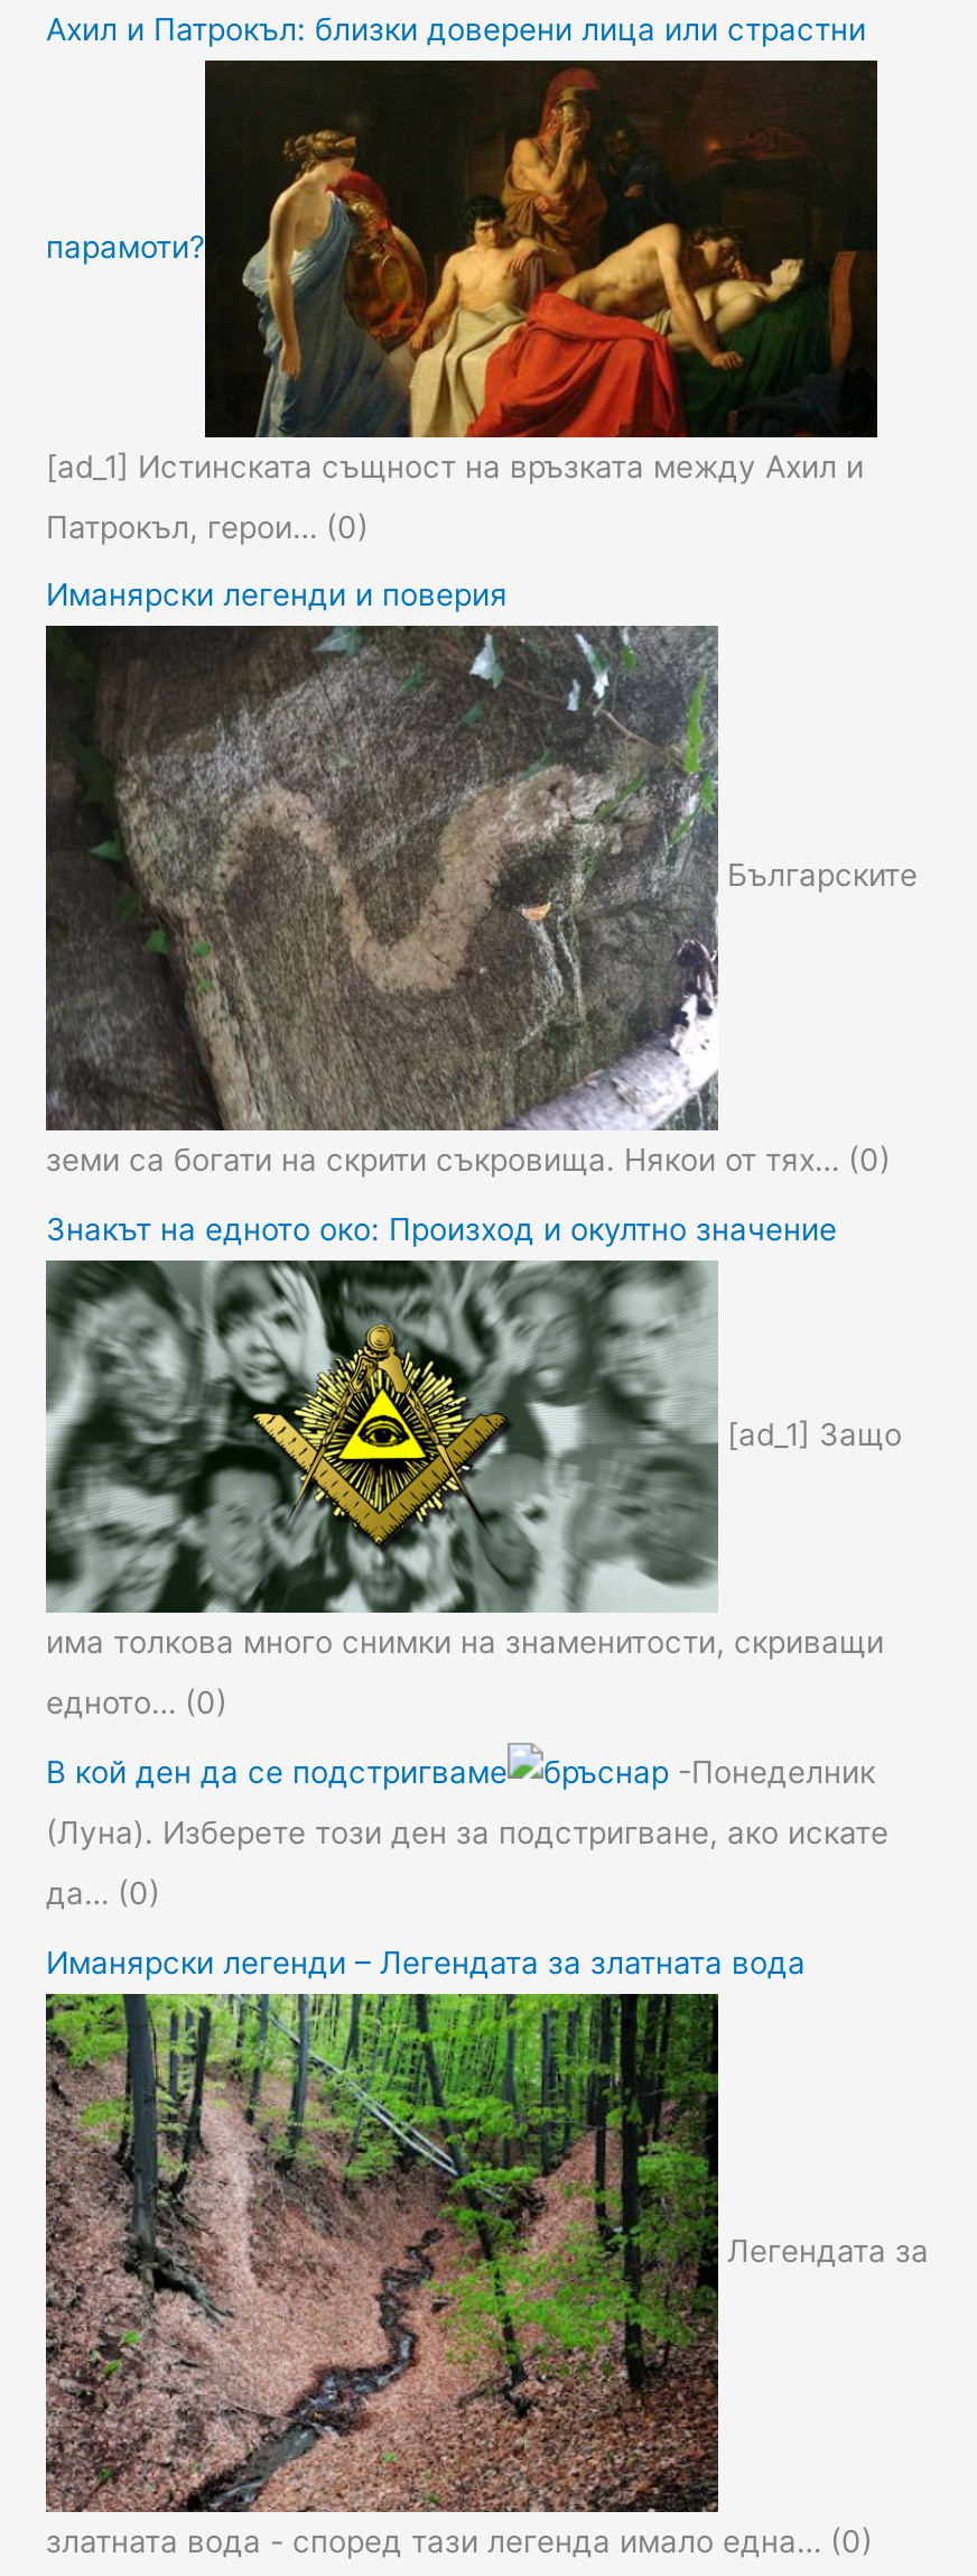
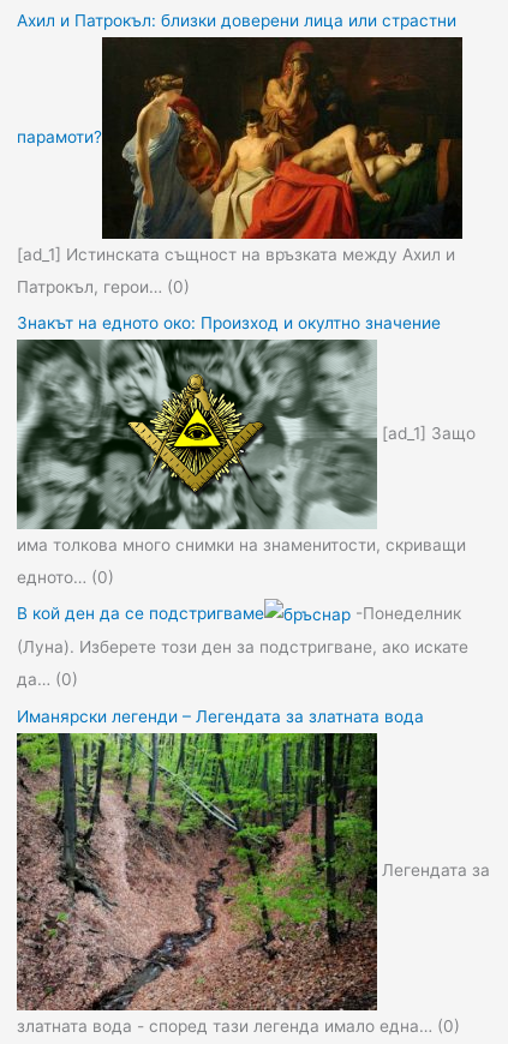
[46,577,508,613] Иманярски легенди и поверия -> none
[44,626,918,1126] [image] | Българските -> none
[46,1142,891,1178] земи са богати на скрити съкровища. Някои от тях… (0) -> none

